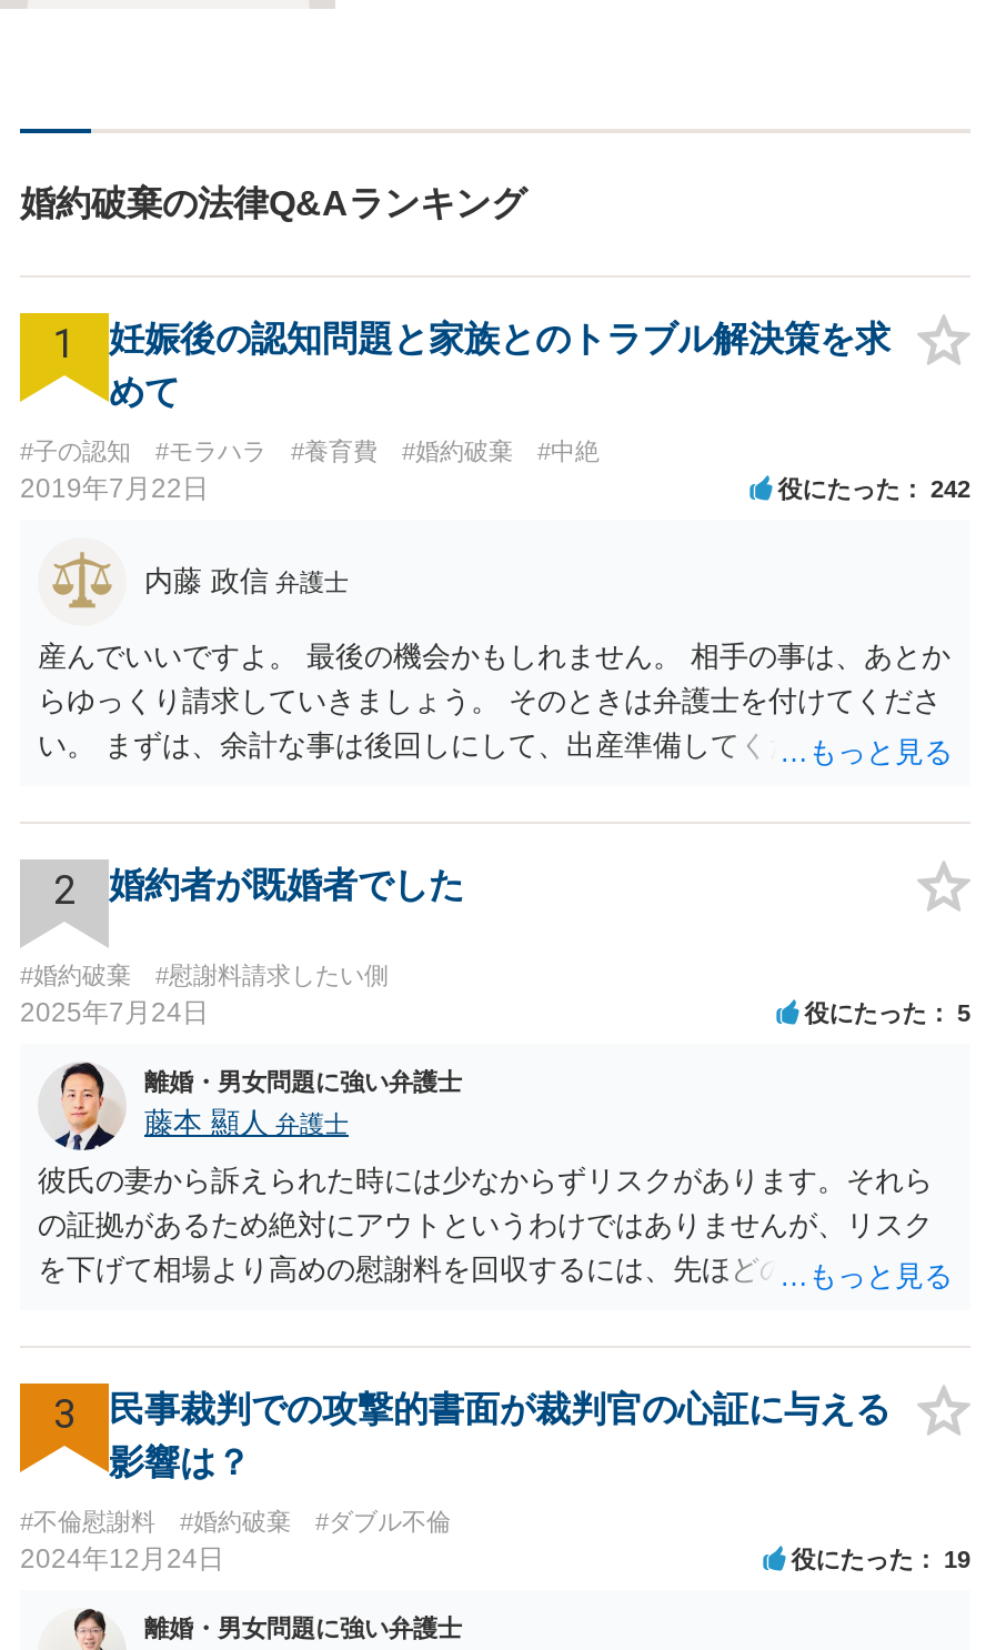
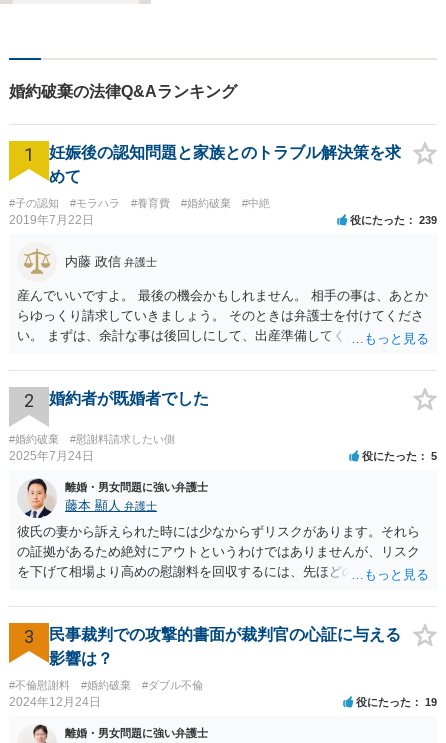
[778,474,970,501] 役にたった 242 -> [350,213,437,225] 役にたった 239

